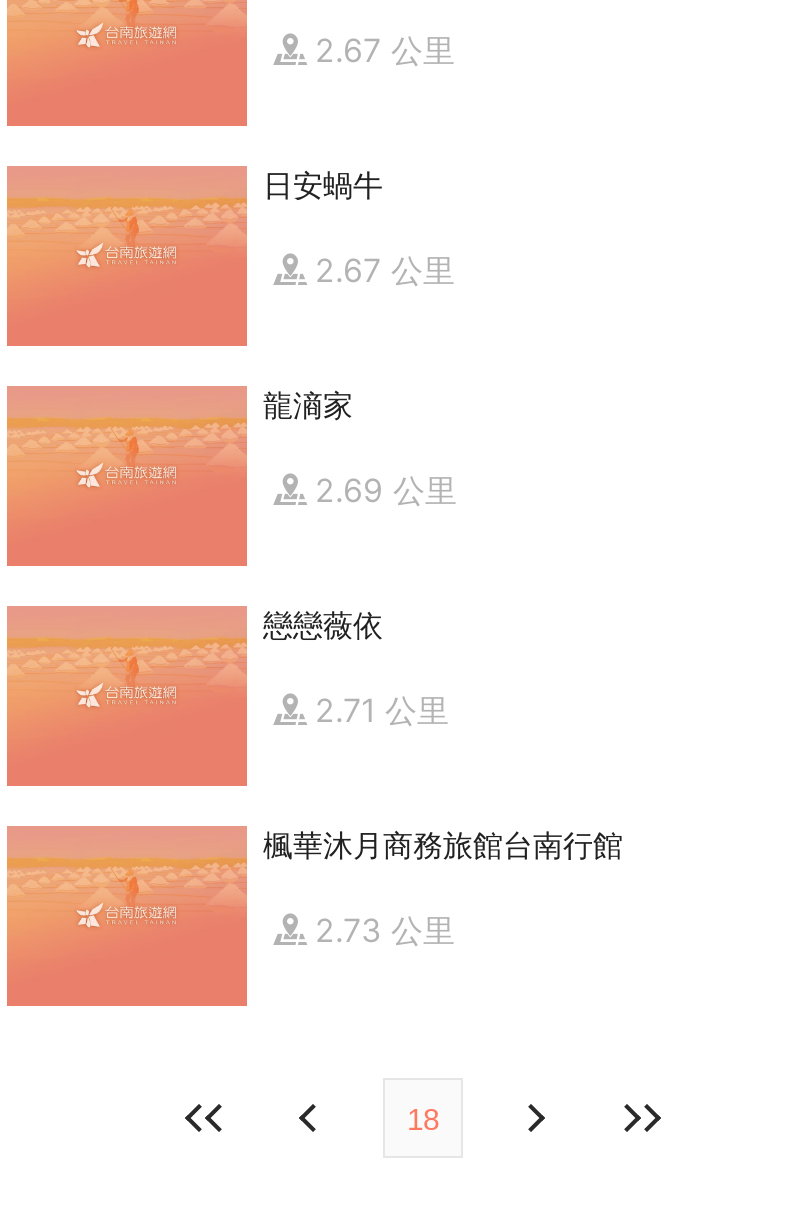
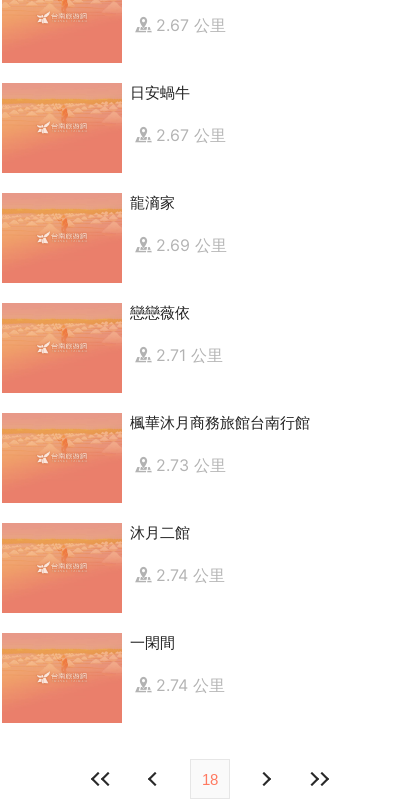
none -> [130,523,225,695] 沐月二館 | 2.74 公里 | 一閑間 | 2.74 公里

